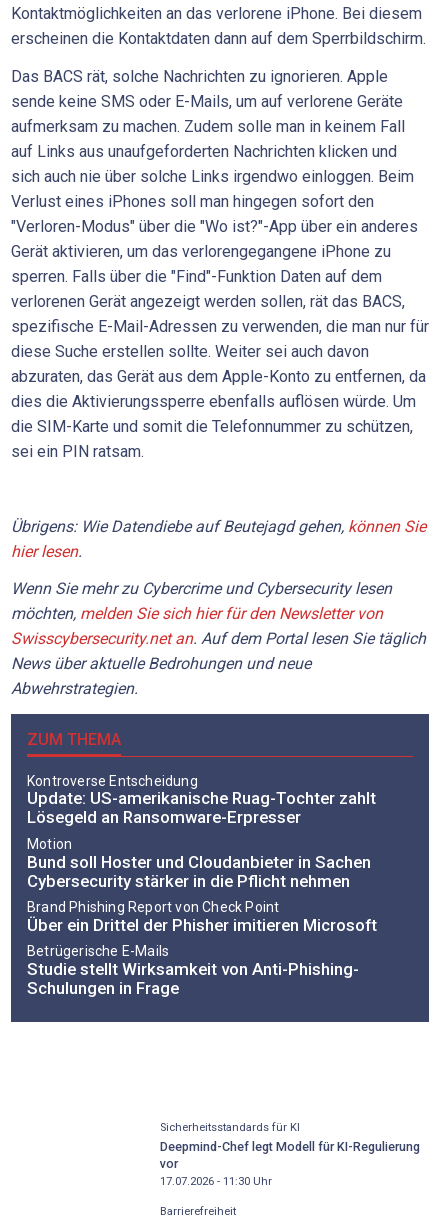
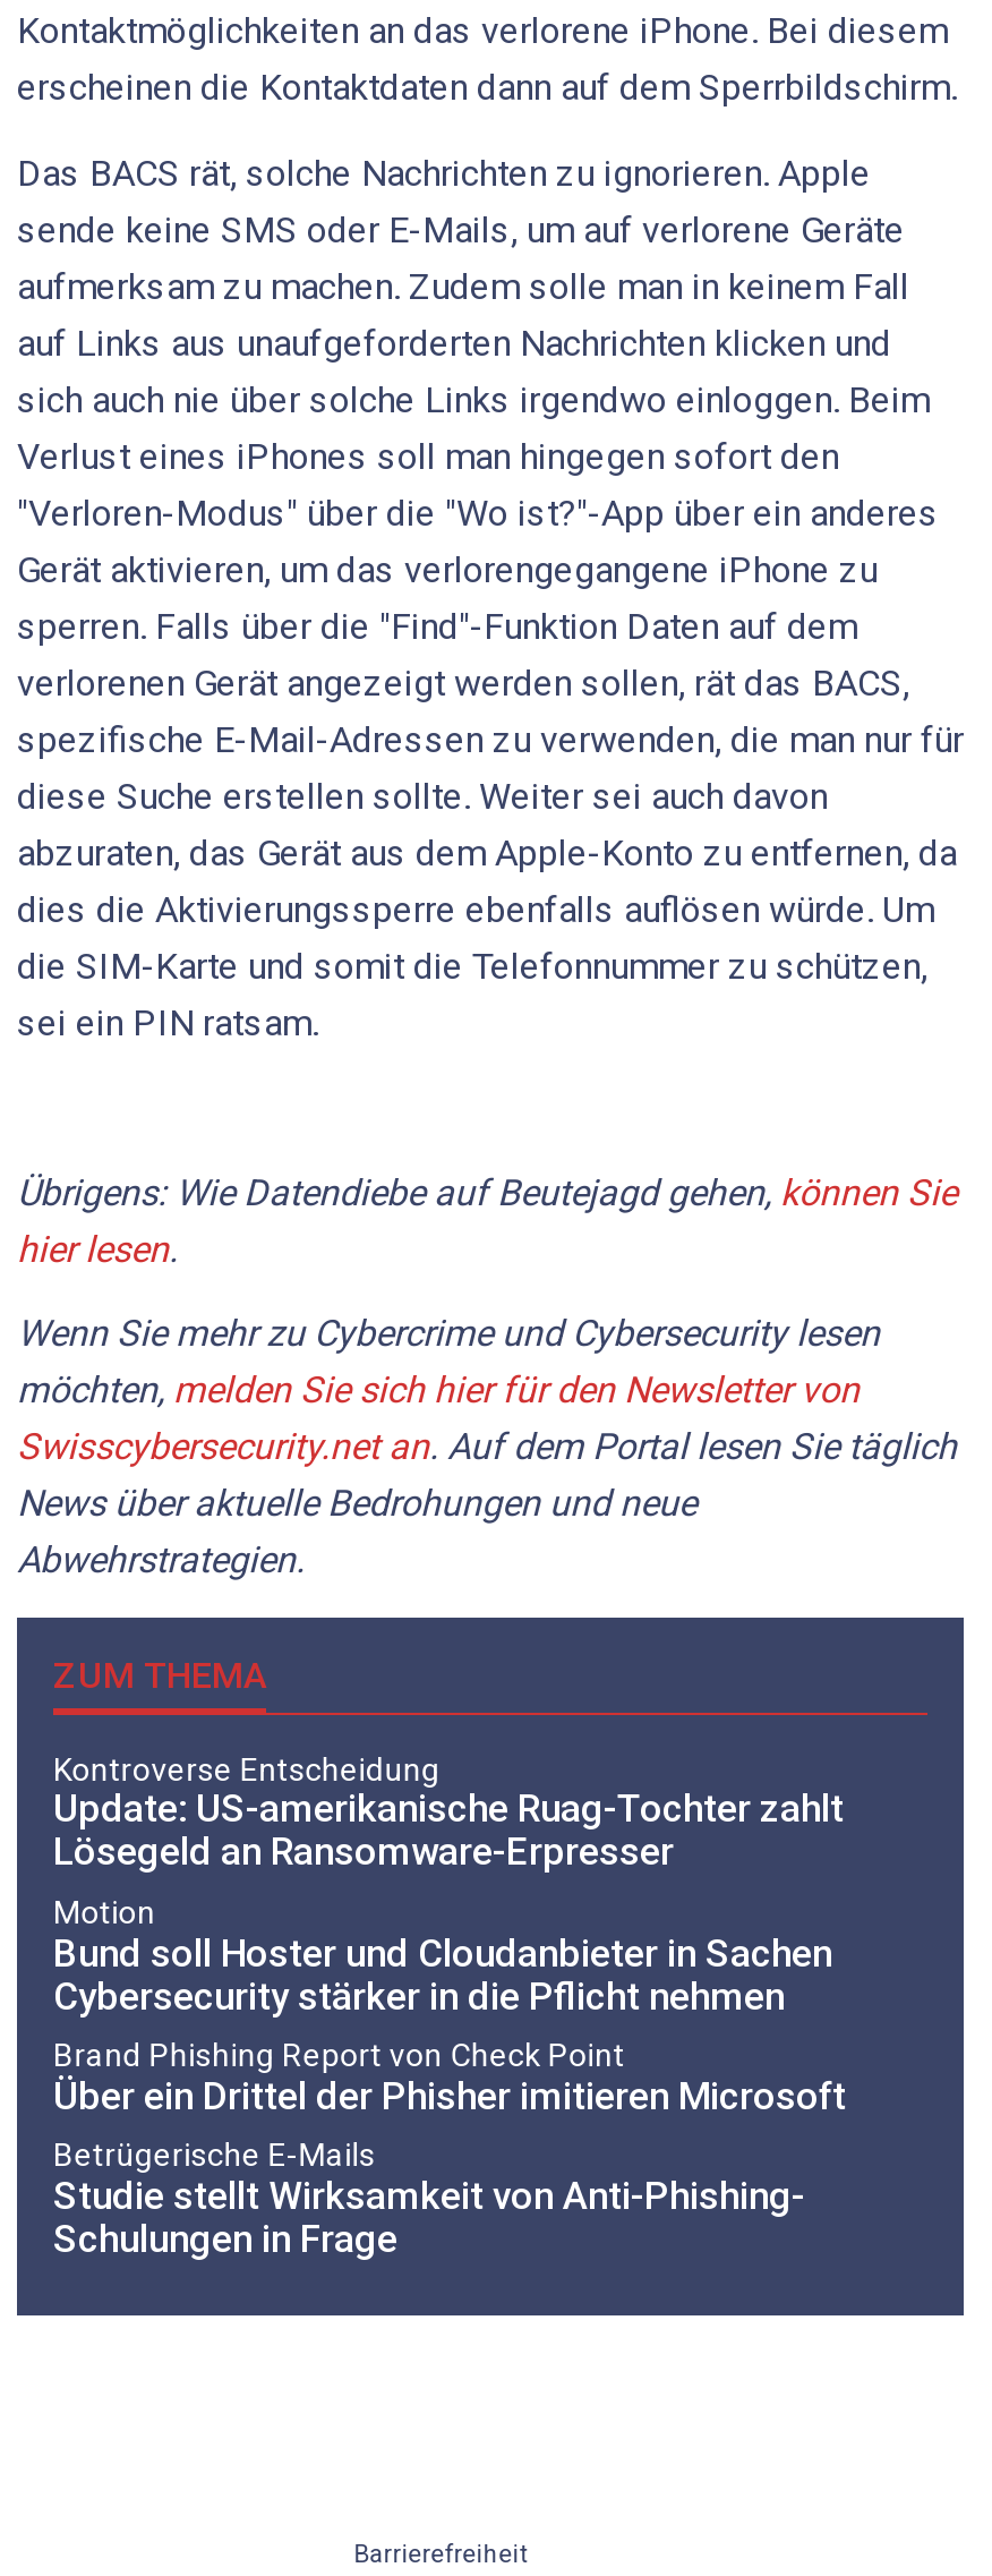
[160,1121,420,1187] Sicherheitsstandards für KI | Deepmind-Chef legt Modell für KI-Regulierung | vor | 17.07.2026 - 11:30 Uhr -> none

